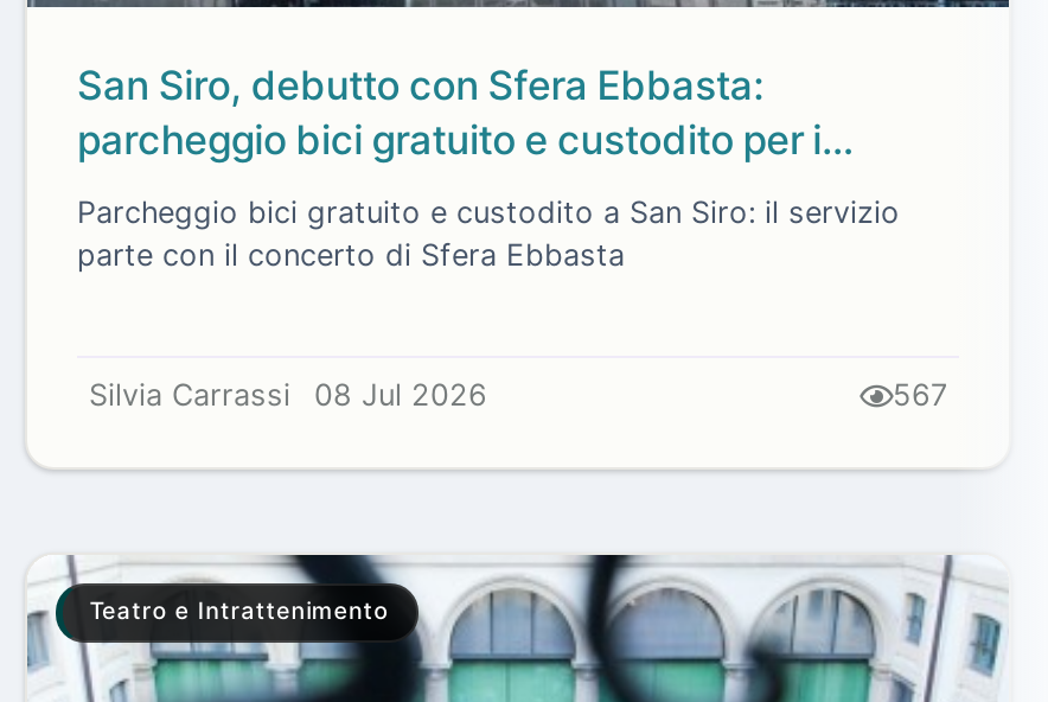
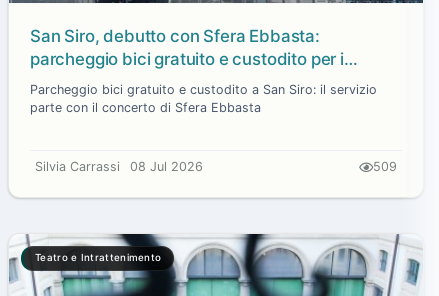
[893,378,947,413] 567 -> [373,159,397,174] 509

